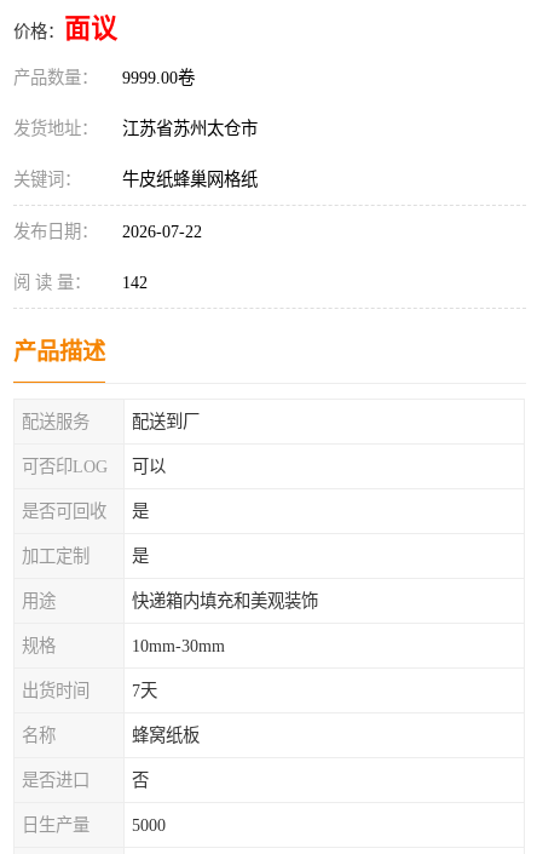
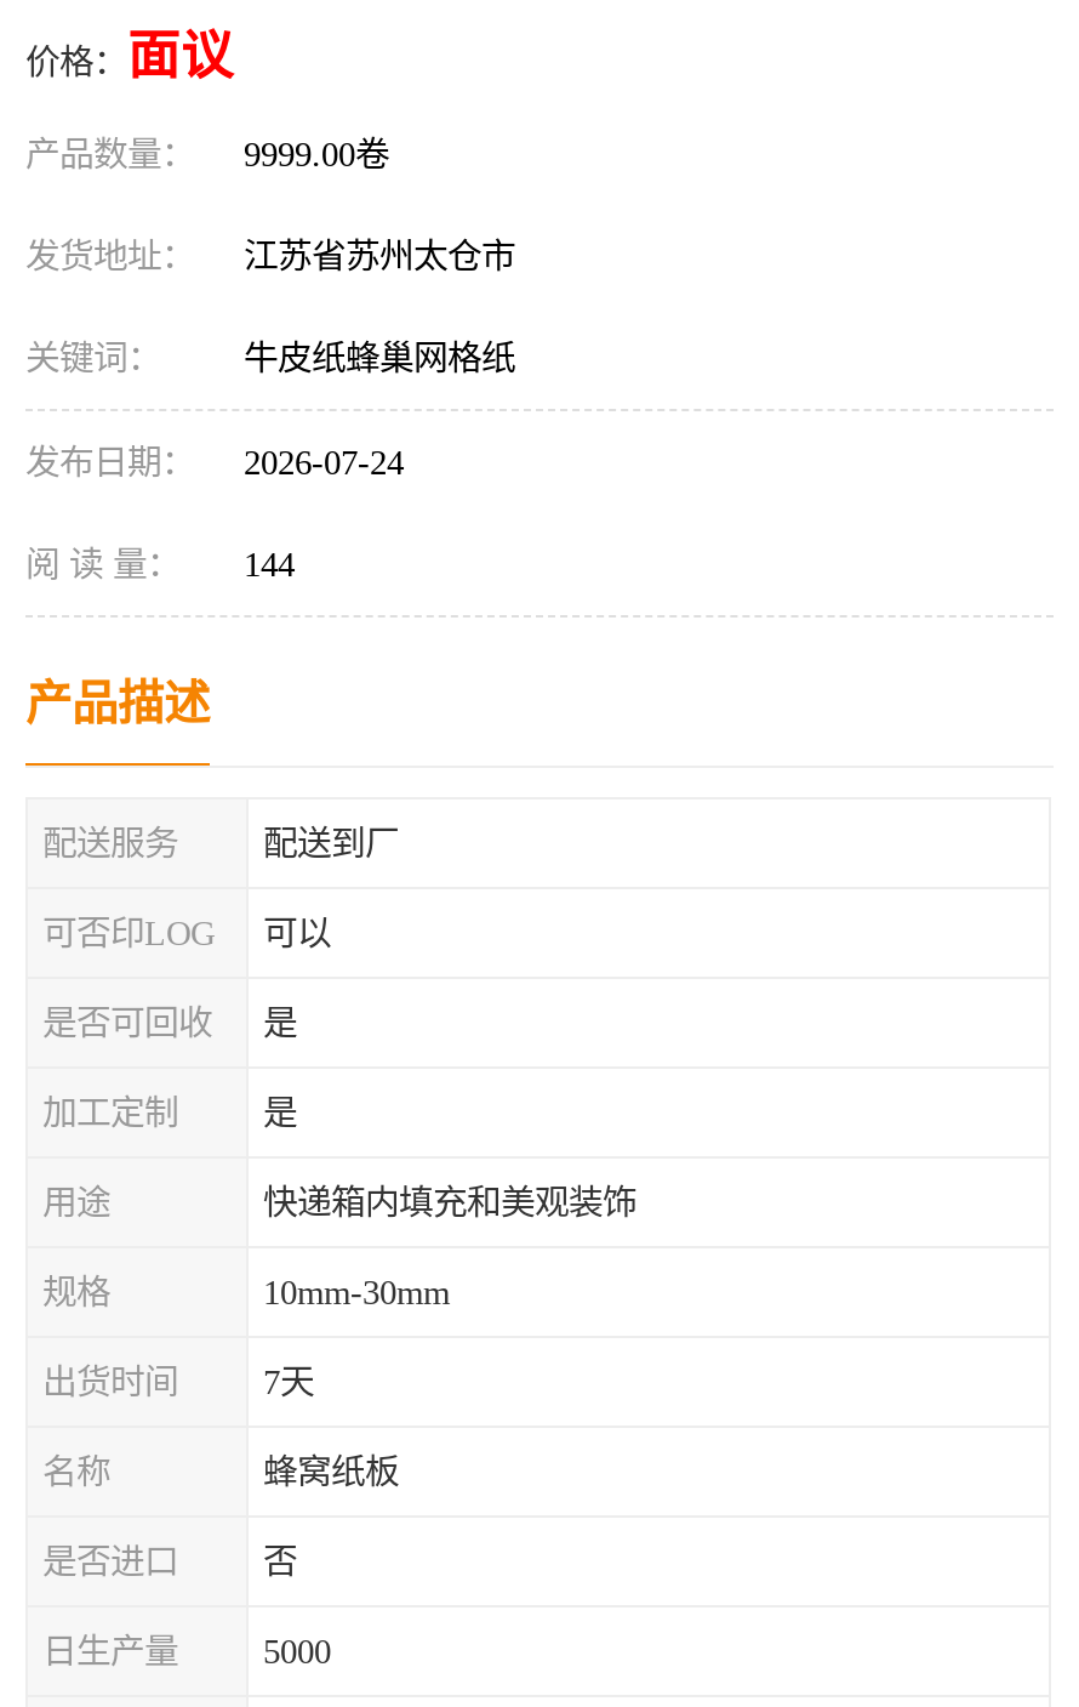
[13,222,202,241] 发布日期： 2026-07-22 -> [25,443,404,482] 发布日期： 2026-07-24
[13,273,148,292] 阅 读 量： 142 -> [25,545,295,584] 阅 读 量： 144

